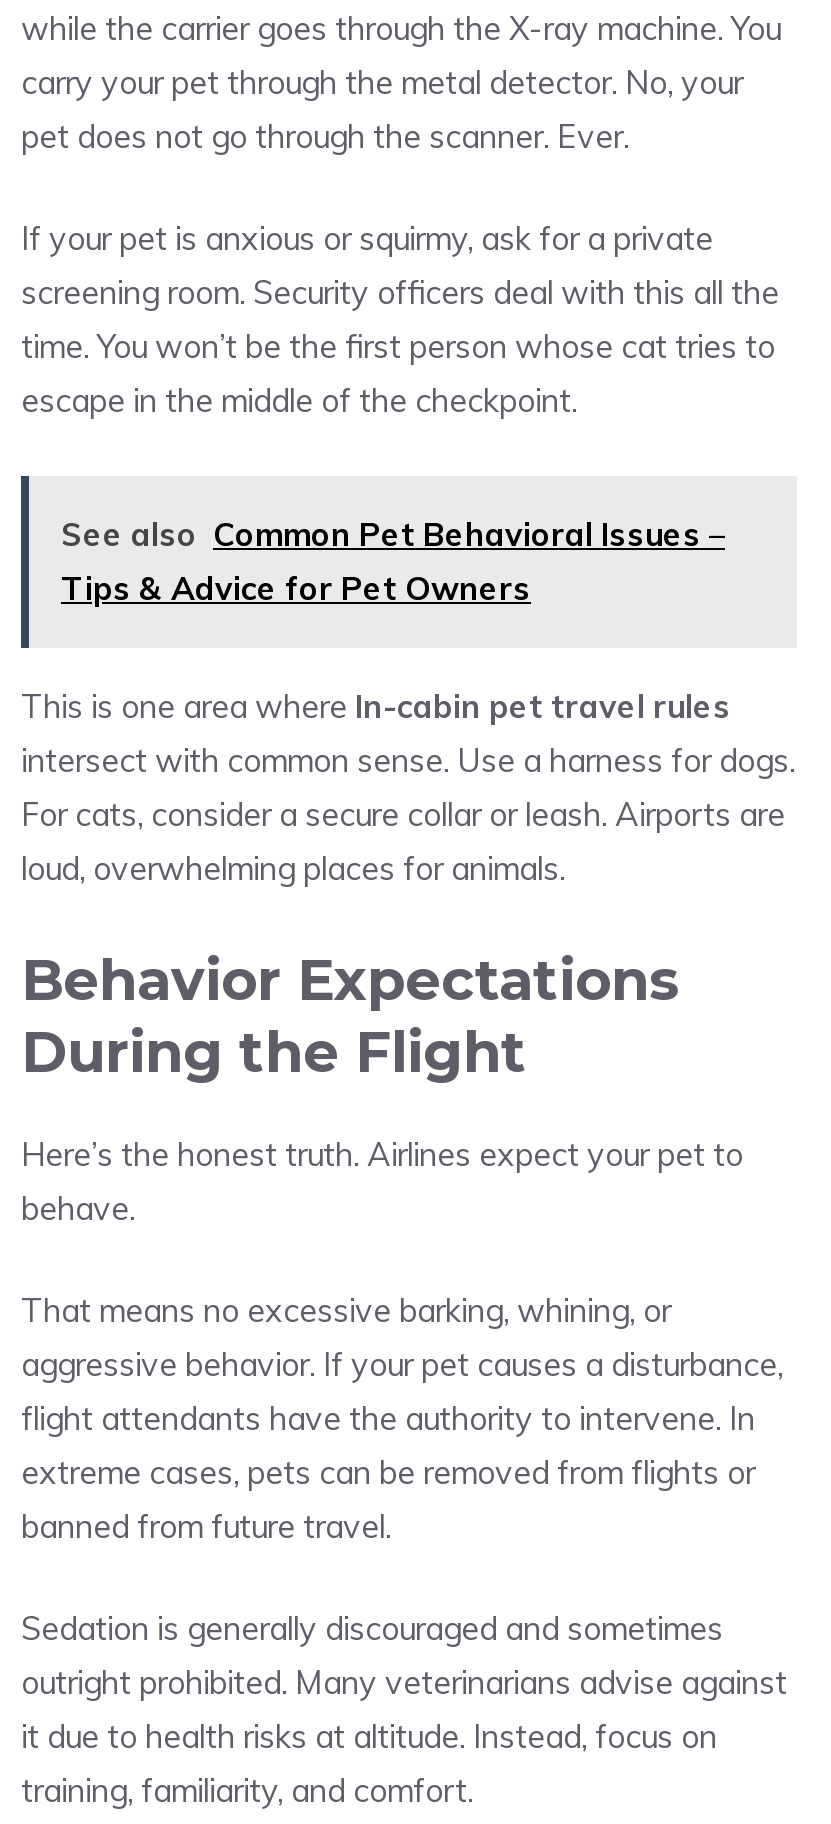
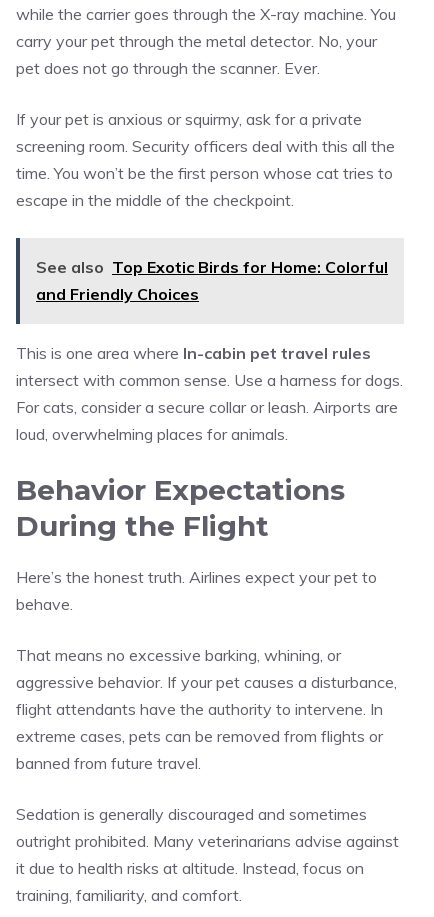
[61,514,725,608] See also Common Pet Behavioral Issues – | Tips & Advice for Pet Owners -> [36,257,388,304] See also Top Exotic Birds for Home: Colorful | and Friendly Choices

